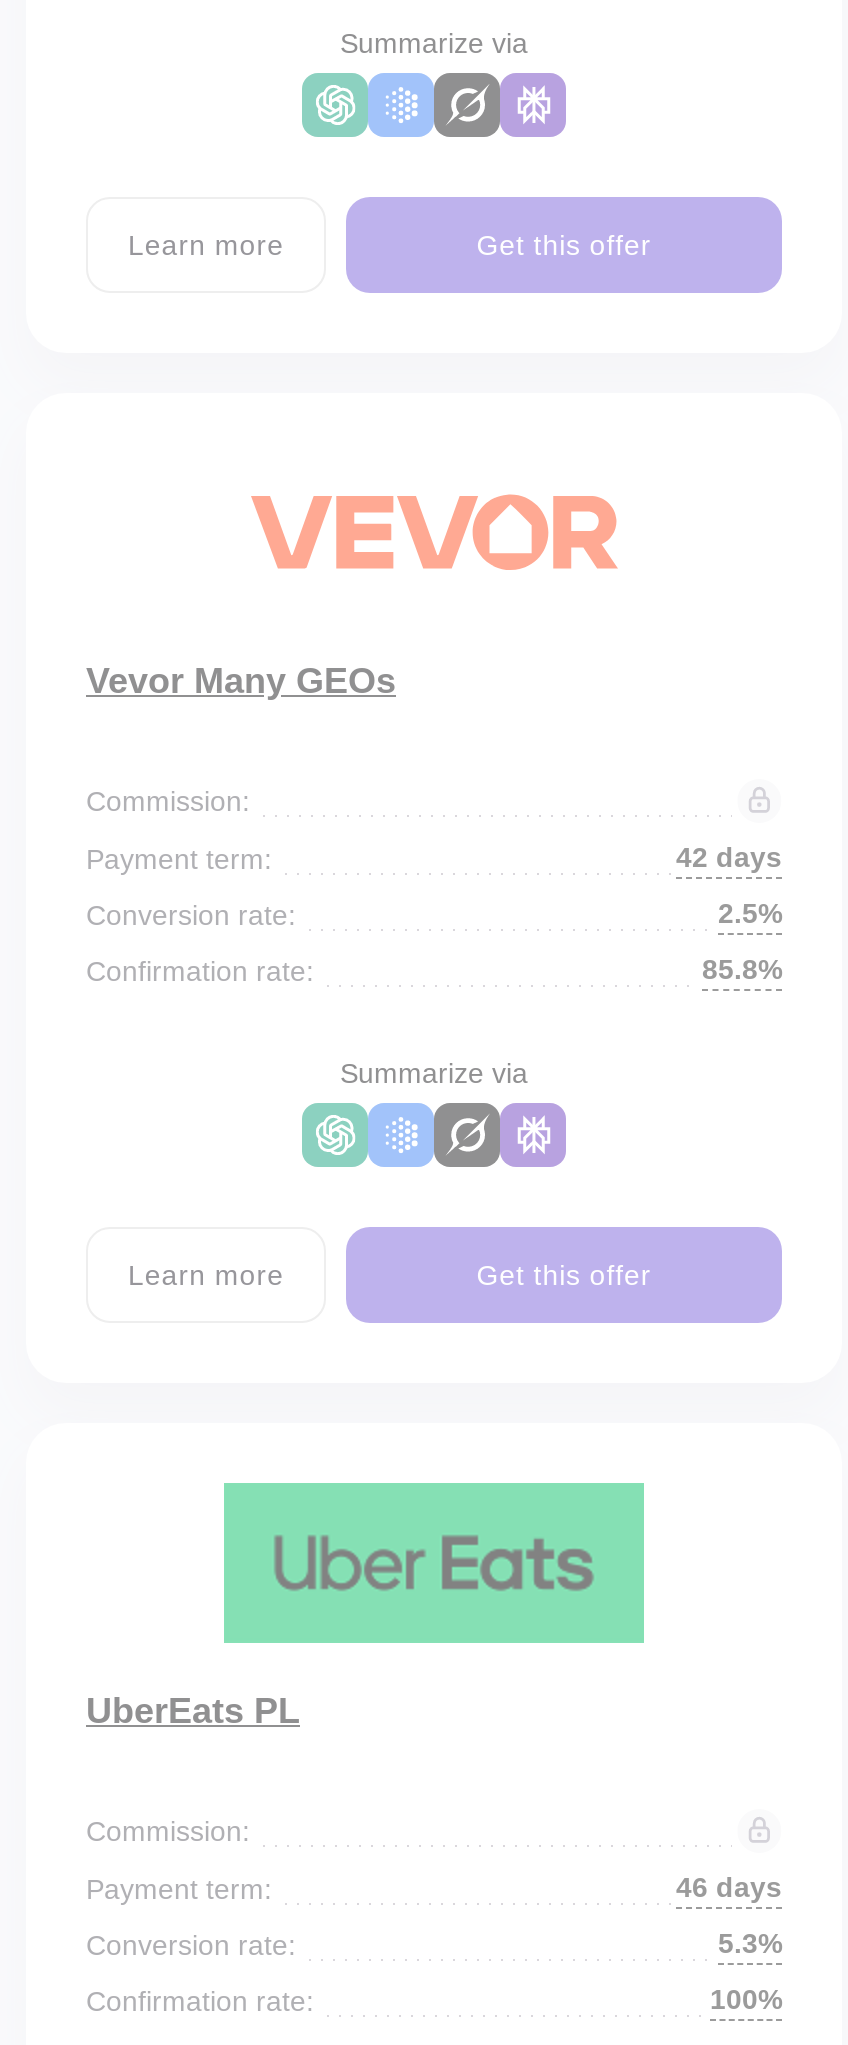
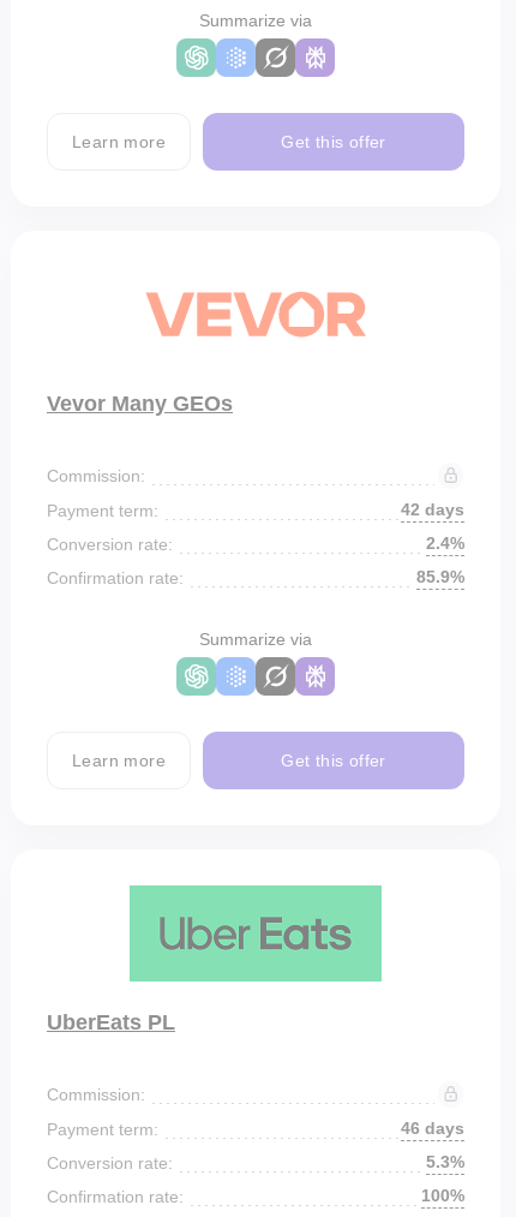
[718,897,782,929] 2.5% -> [426,533,464,553] 2.4%
[702,953,782,985] 85.8% -> [416,567,464,586] 85.9%

